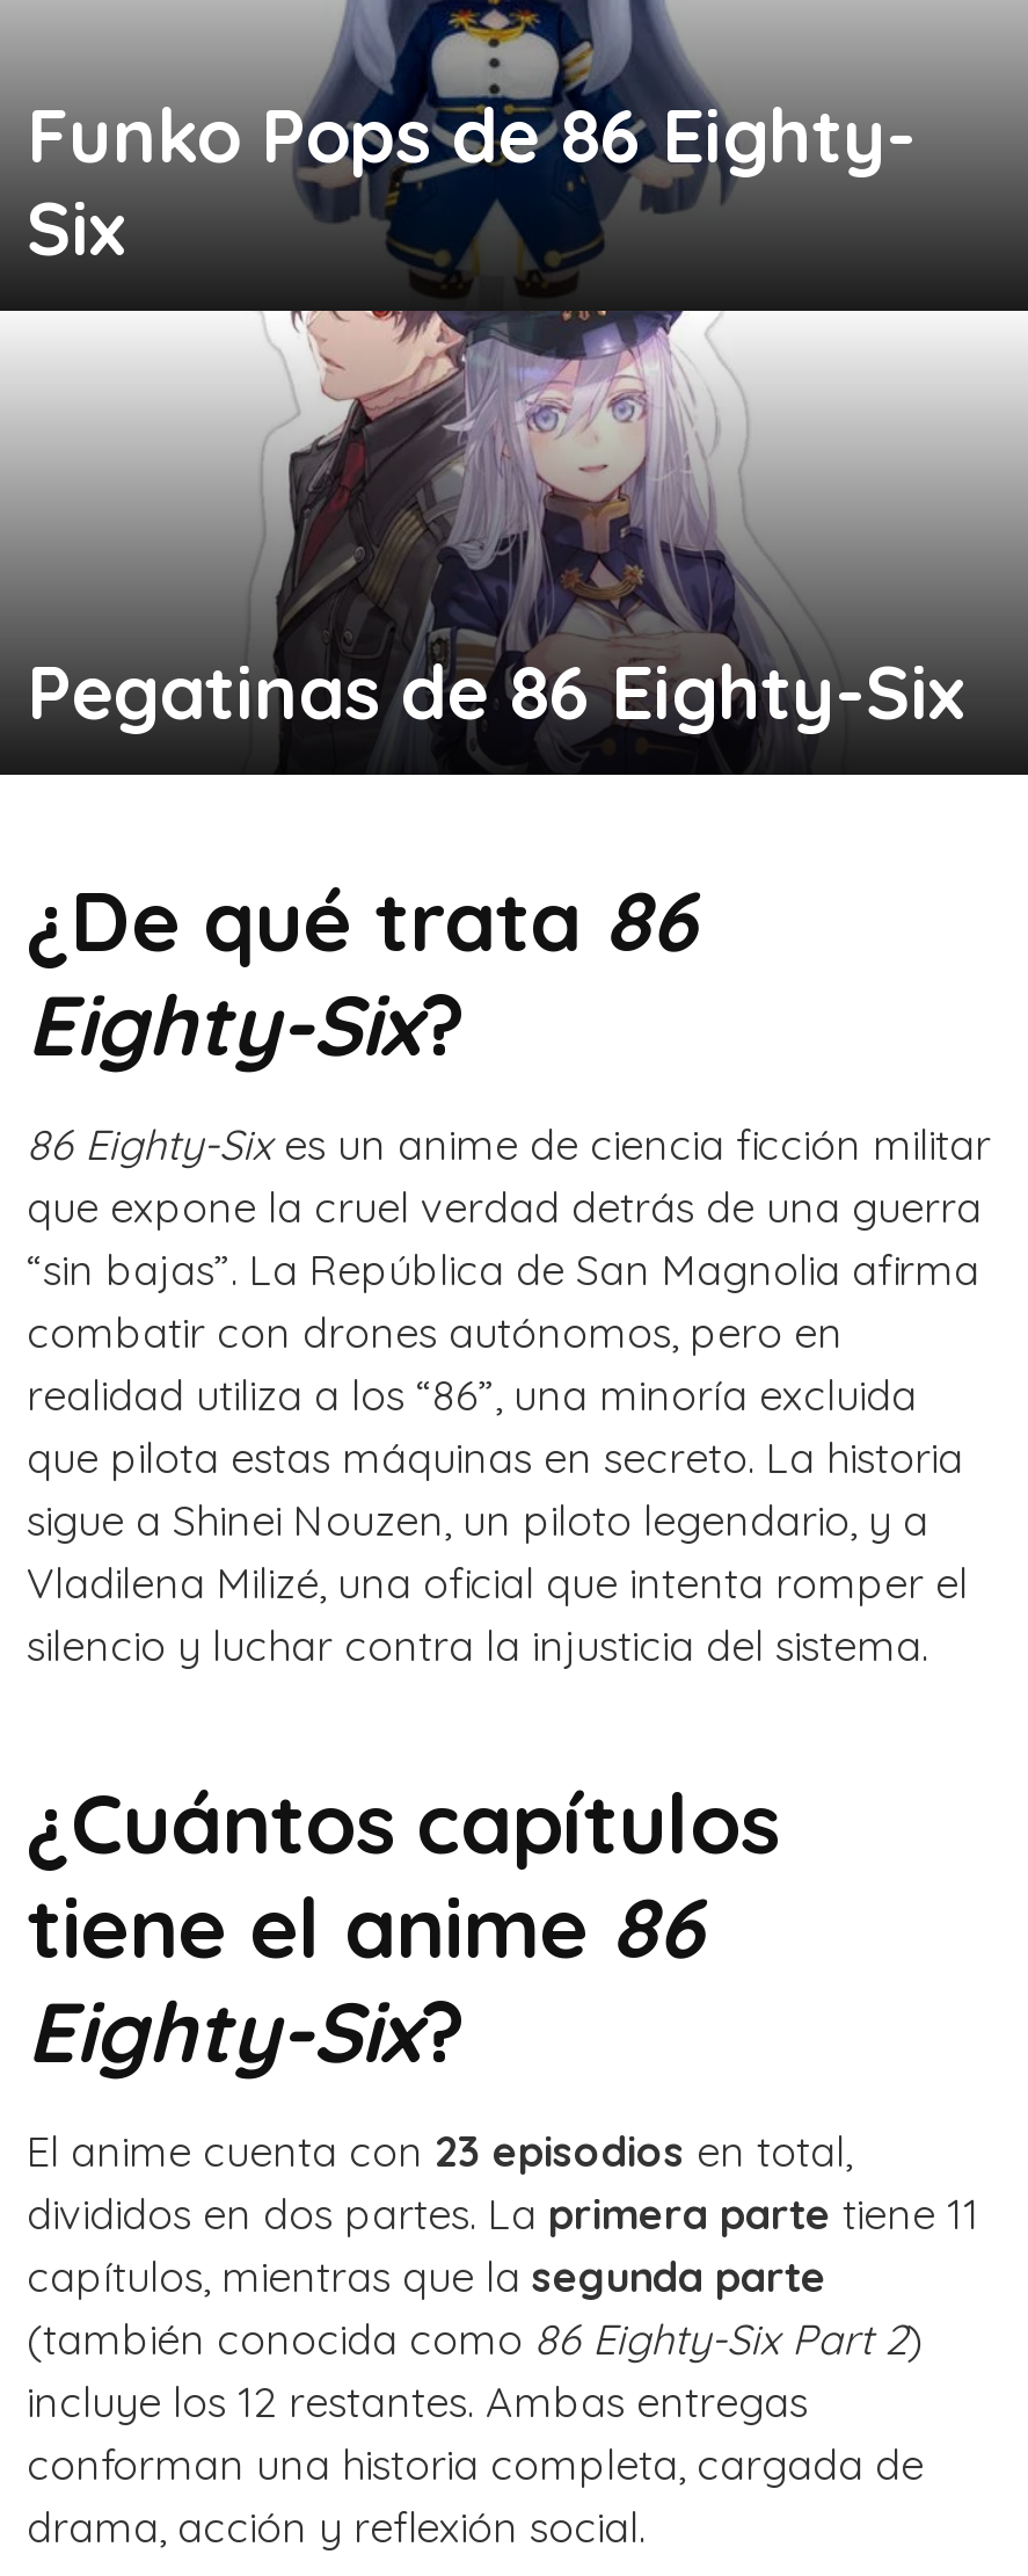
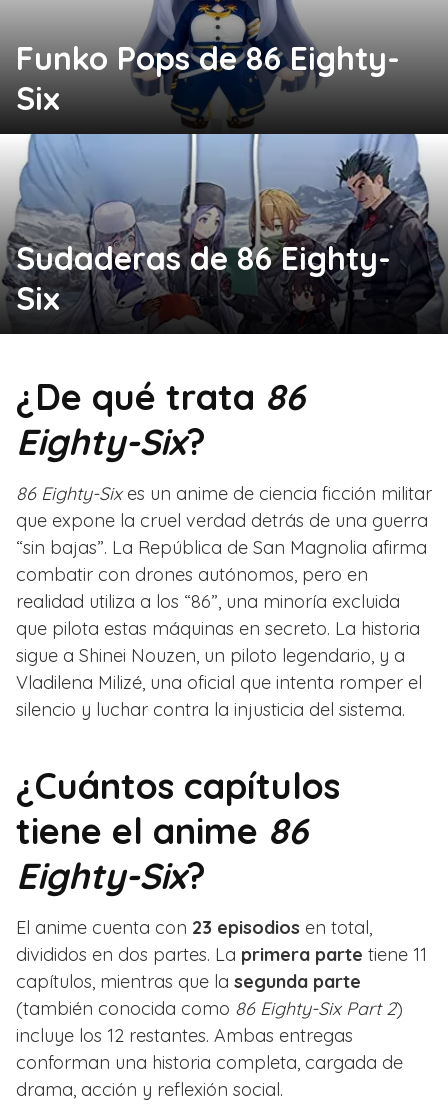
[27,309,1019,737] [image] | Pegatinas de 86 Eighty-Six -> [15,133,445,318] [image] | Sudaderas de 86 Eighty- | Six

